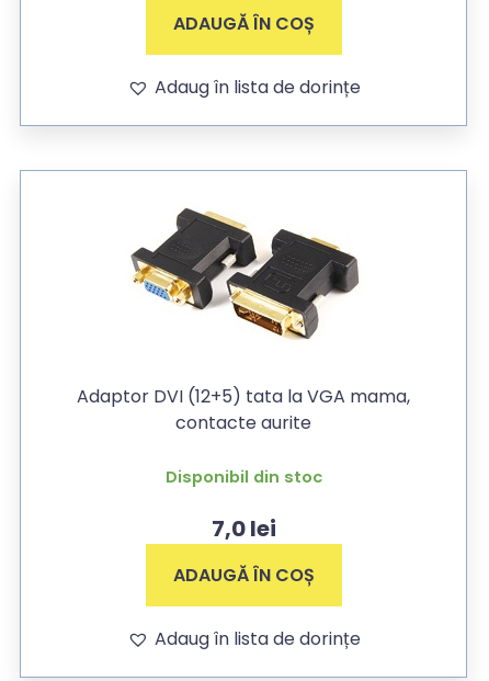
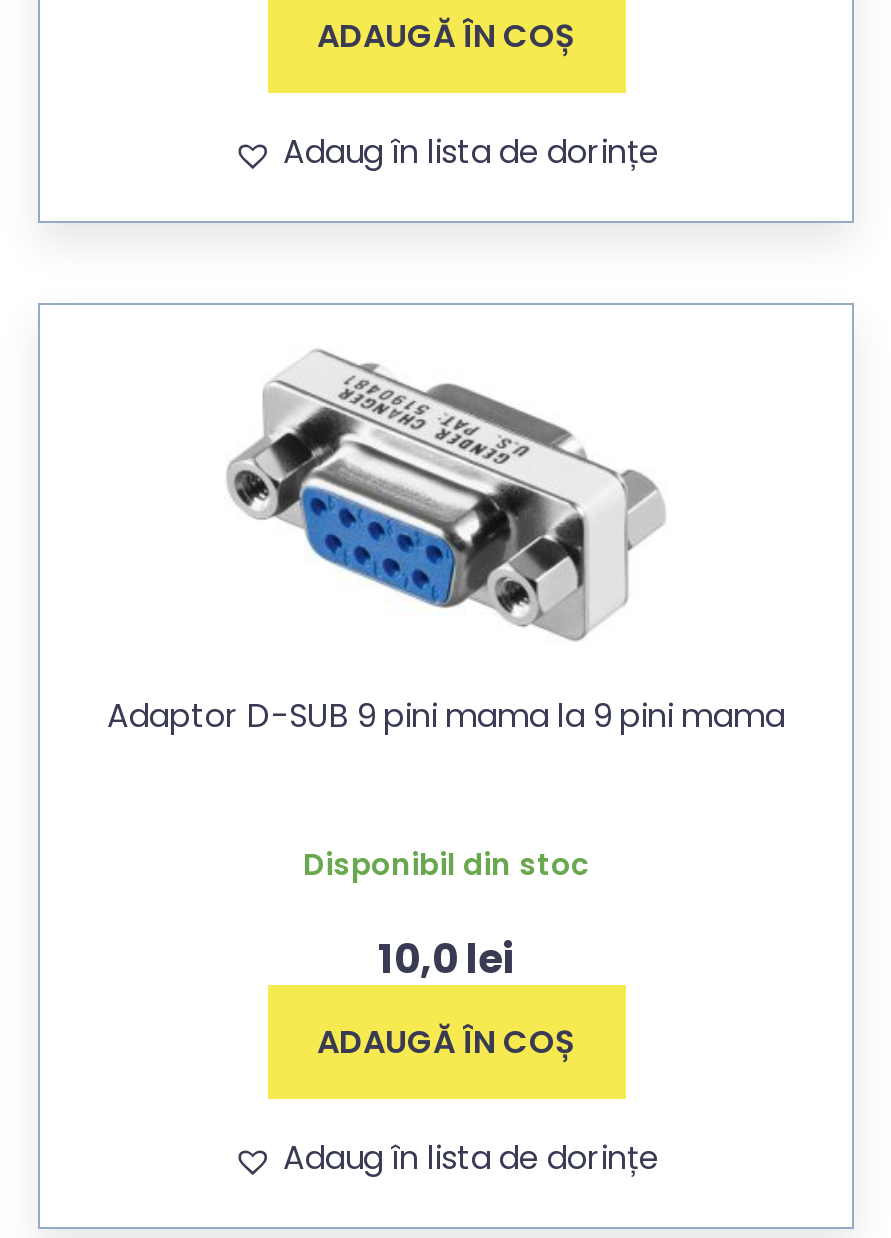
[77,195,410,435] [image] | Adaptor DVI (12+5) tata la VGA mama, | contacte aurite -> [107,349,785,740] [image] | Adaptor D-SUB 9 pini mama la 9 pini mama
[211,514,276,544] 7,0 lei -> [378,932,514,988] 10,0 lei

